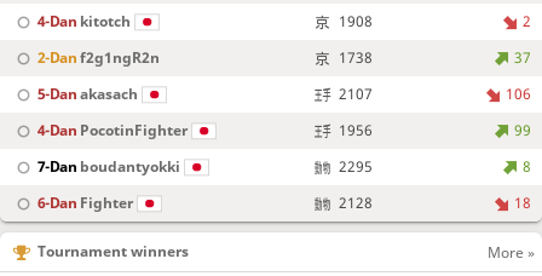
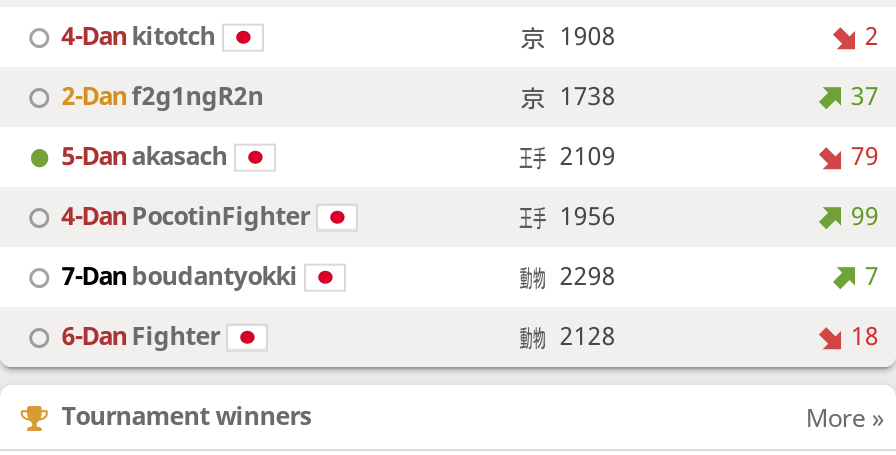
[339,84,372,104] 2107 -> [560,139,616,173] 2109
[506,84,532,104] 106 -> [851,139,879,173] 79
[339,156,372,177] 2295 -> [560,259,616,293] 2298
[523,156,532,177] 8 -> [865,259,879,293] 7

